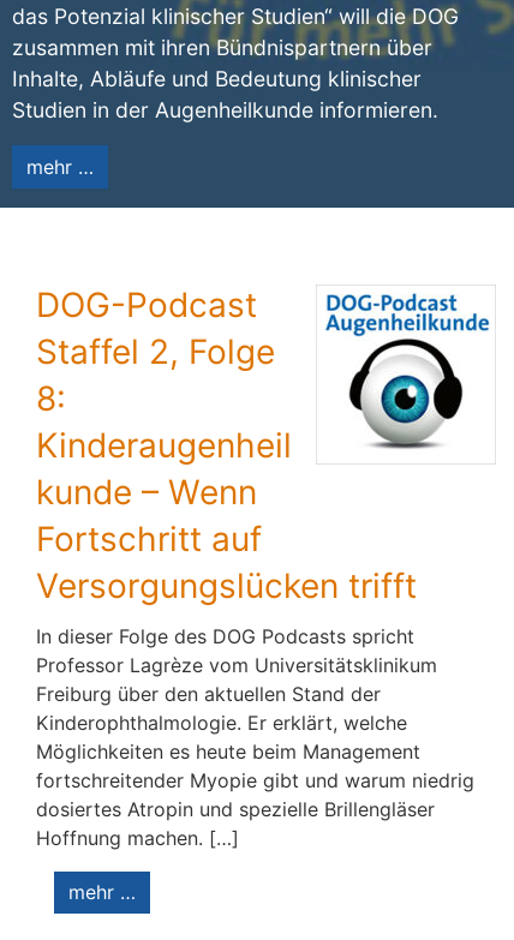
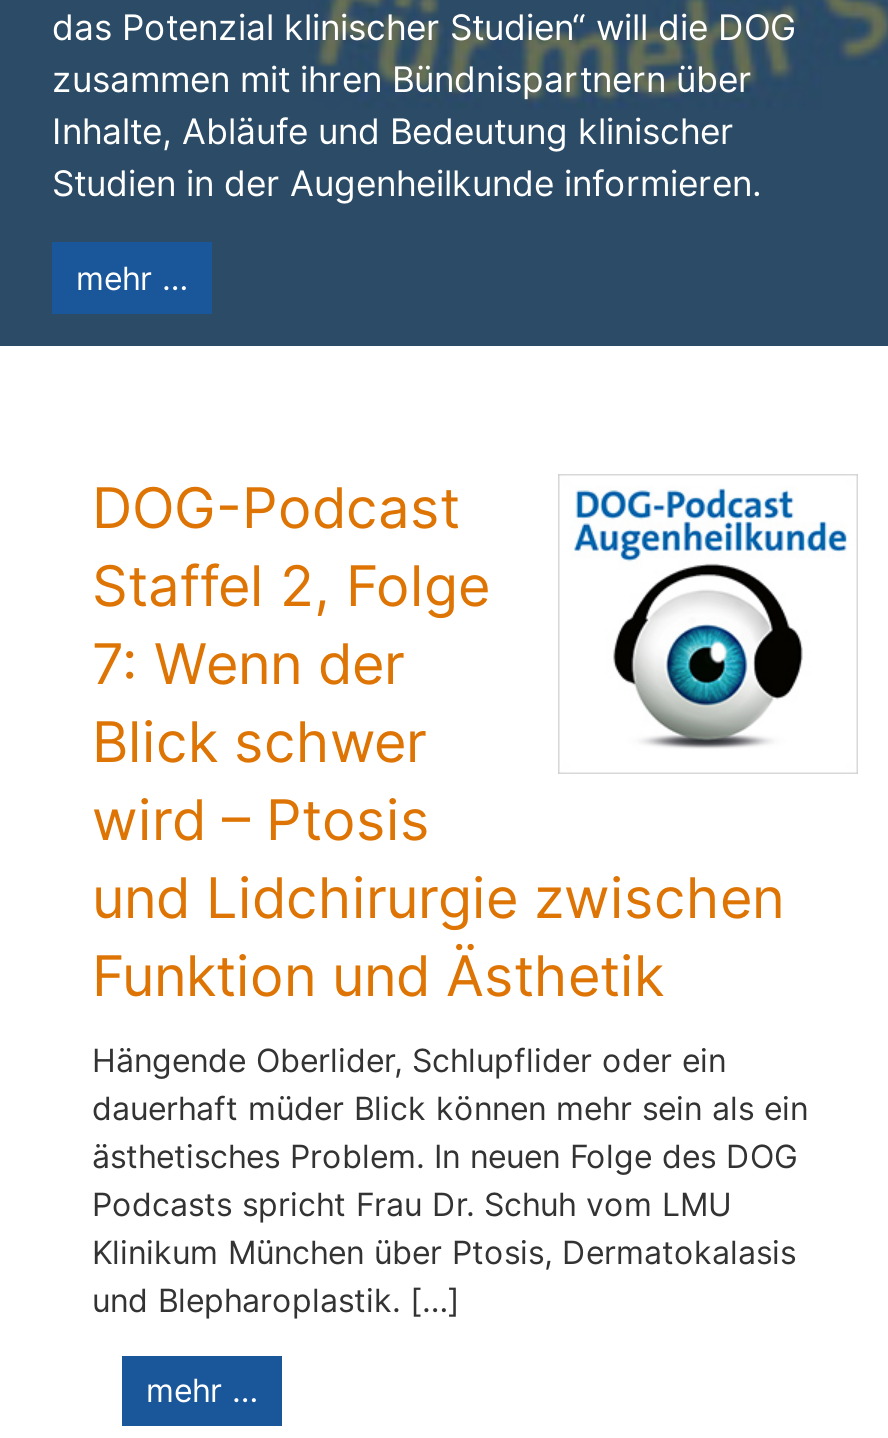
[36,378,474,849] 8: | Kinderaugenheil | kunde – Wenn | Fortschritt auf | Versorgungslücken trifft | In dieser Folge des DOG Podcasts spricht | Professor Lagrèze vom Universitätsklinikum | Freiburg über den aktuellen Stand der | Kinderophthalmologie. Er erklärt, welche | Möglichkeiten es heute beim Management | fortschreitender Myopie gibt und warum niedrig | dosiertes Atropin und spezielle Brillengläser | Hoffnung machen. […] -> [92,629,808,1319] 7: Wenn der | Blick schwer | wird – Ptosis | und Lidchirurgie zwischen | Funktion und Ästhetik | Hängende Oberlider, Schlupflider oder ein | dauerhaft müder Blick können mehr sein als ein | ästhetisches Problem. In neuen Folge des DOG | Podcasts spricht Frau Dr. Schuh vom LMU | Klinikum München über Ptosis, Dermatokalasis | und Blepharoplastik. […]

